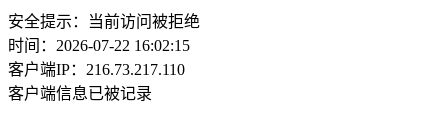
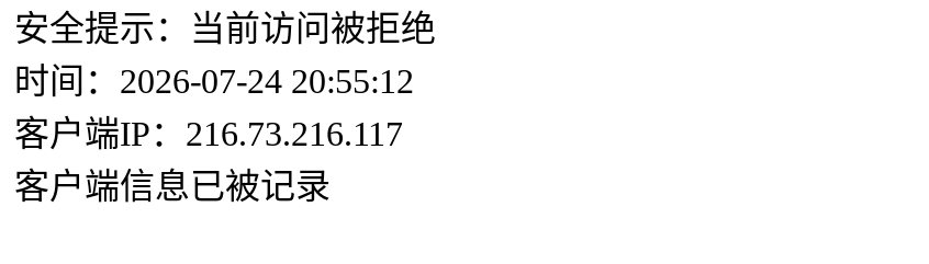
[8,37,190,54] 时间：2026-07-22 16:02:15 -> [14,62,414,100] 时间：2026-07-24 20:55:12
[8,61,185,78] 客户端IP：216.73.217.110 -> [14,115,403,152] 客户端IP：216.73.216.117

